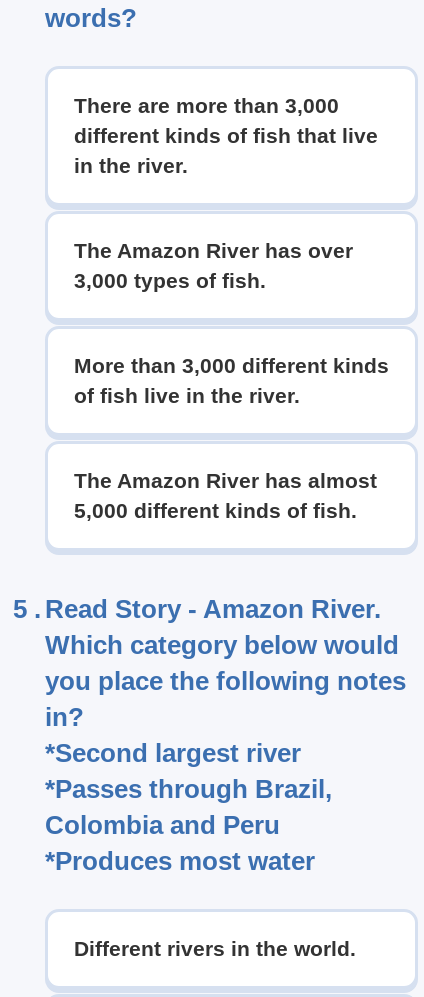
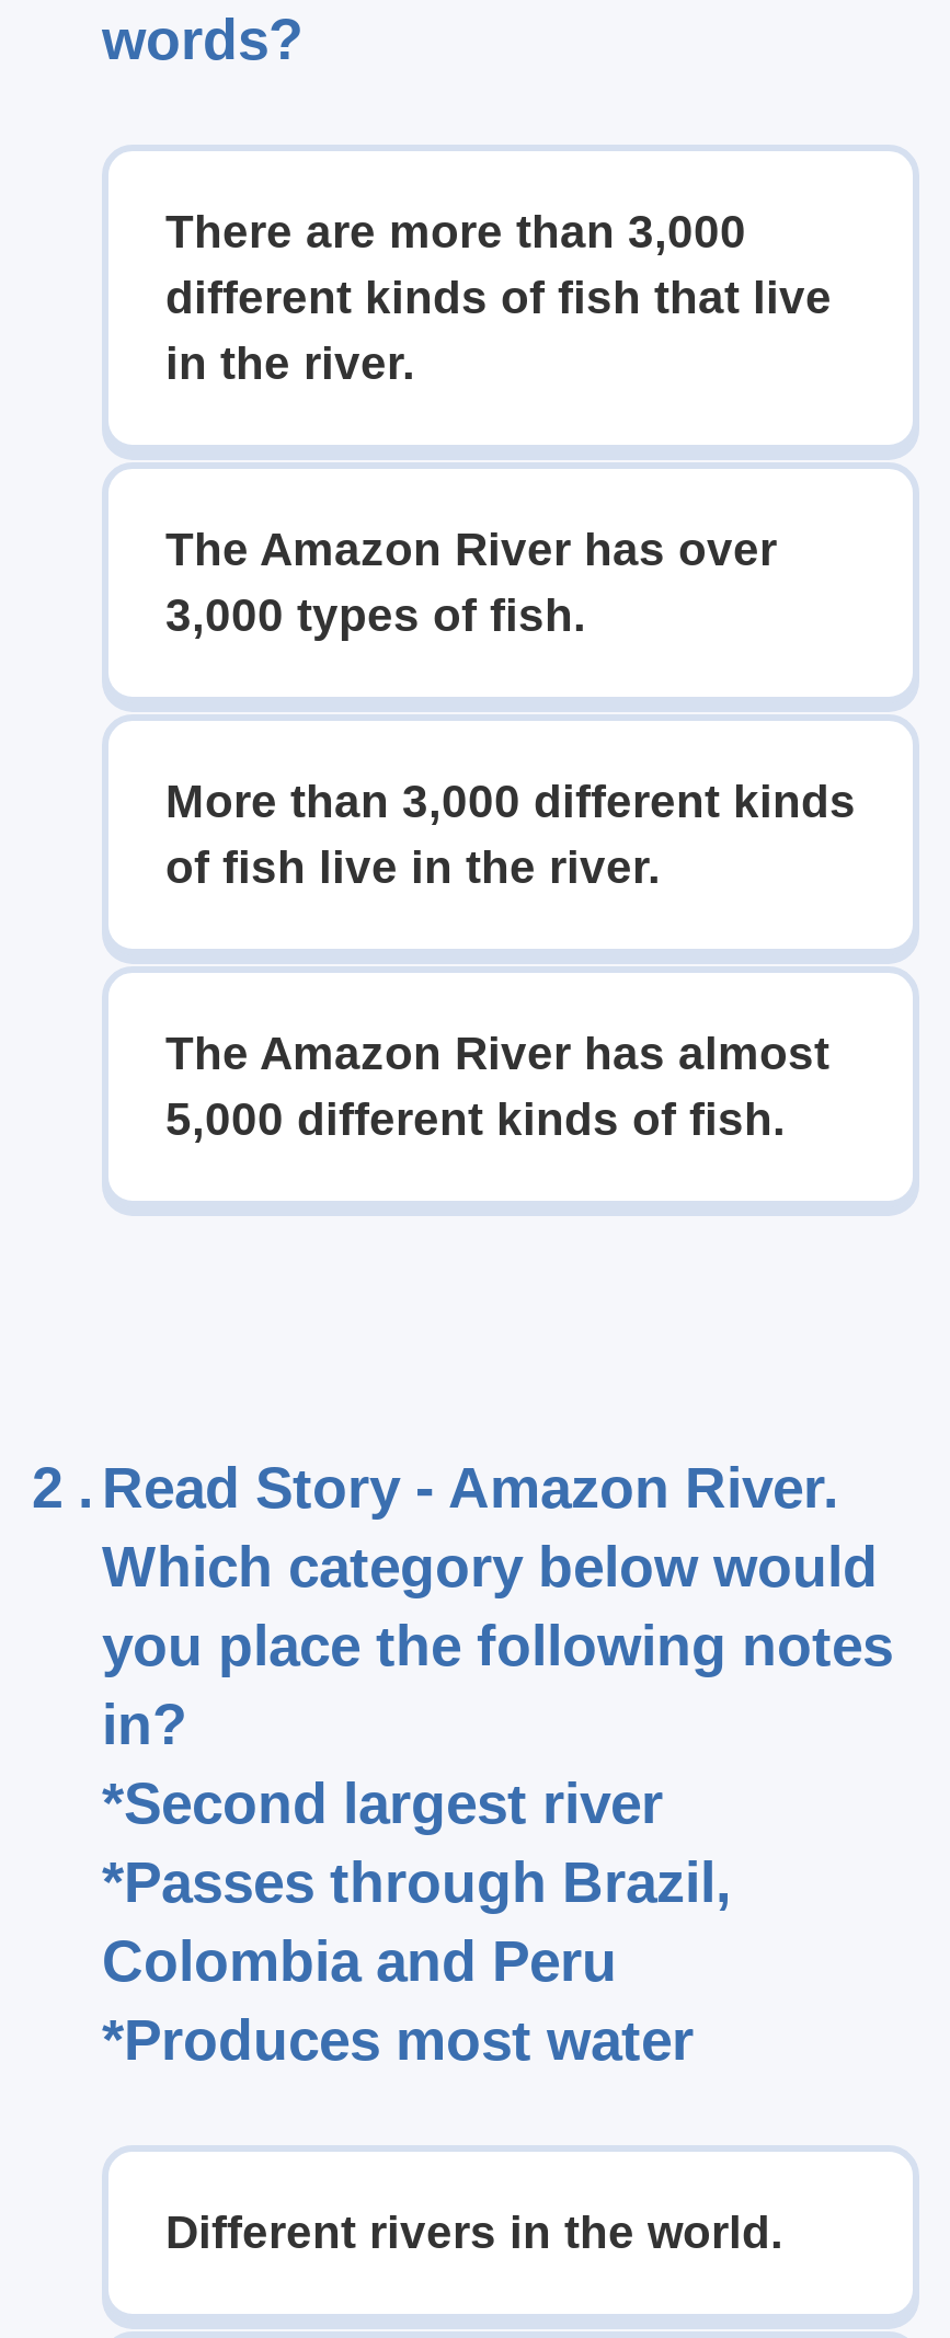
[13,594,381,624] 5 . Read Story - Amazon River. -> [32,1456,838,1521] 2 . Read Story - Amazon River.

